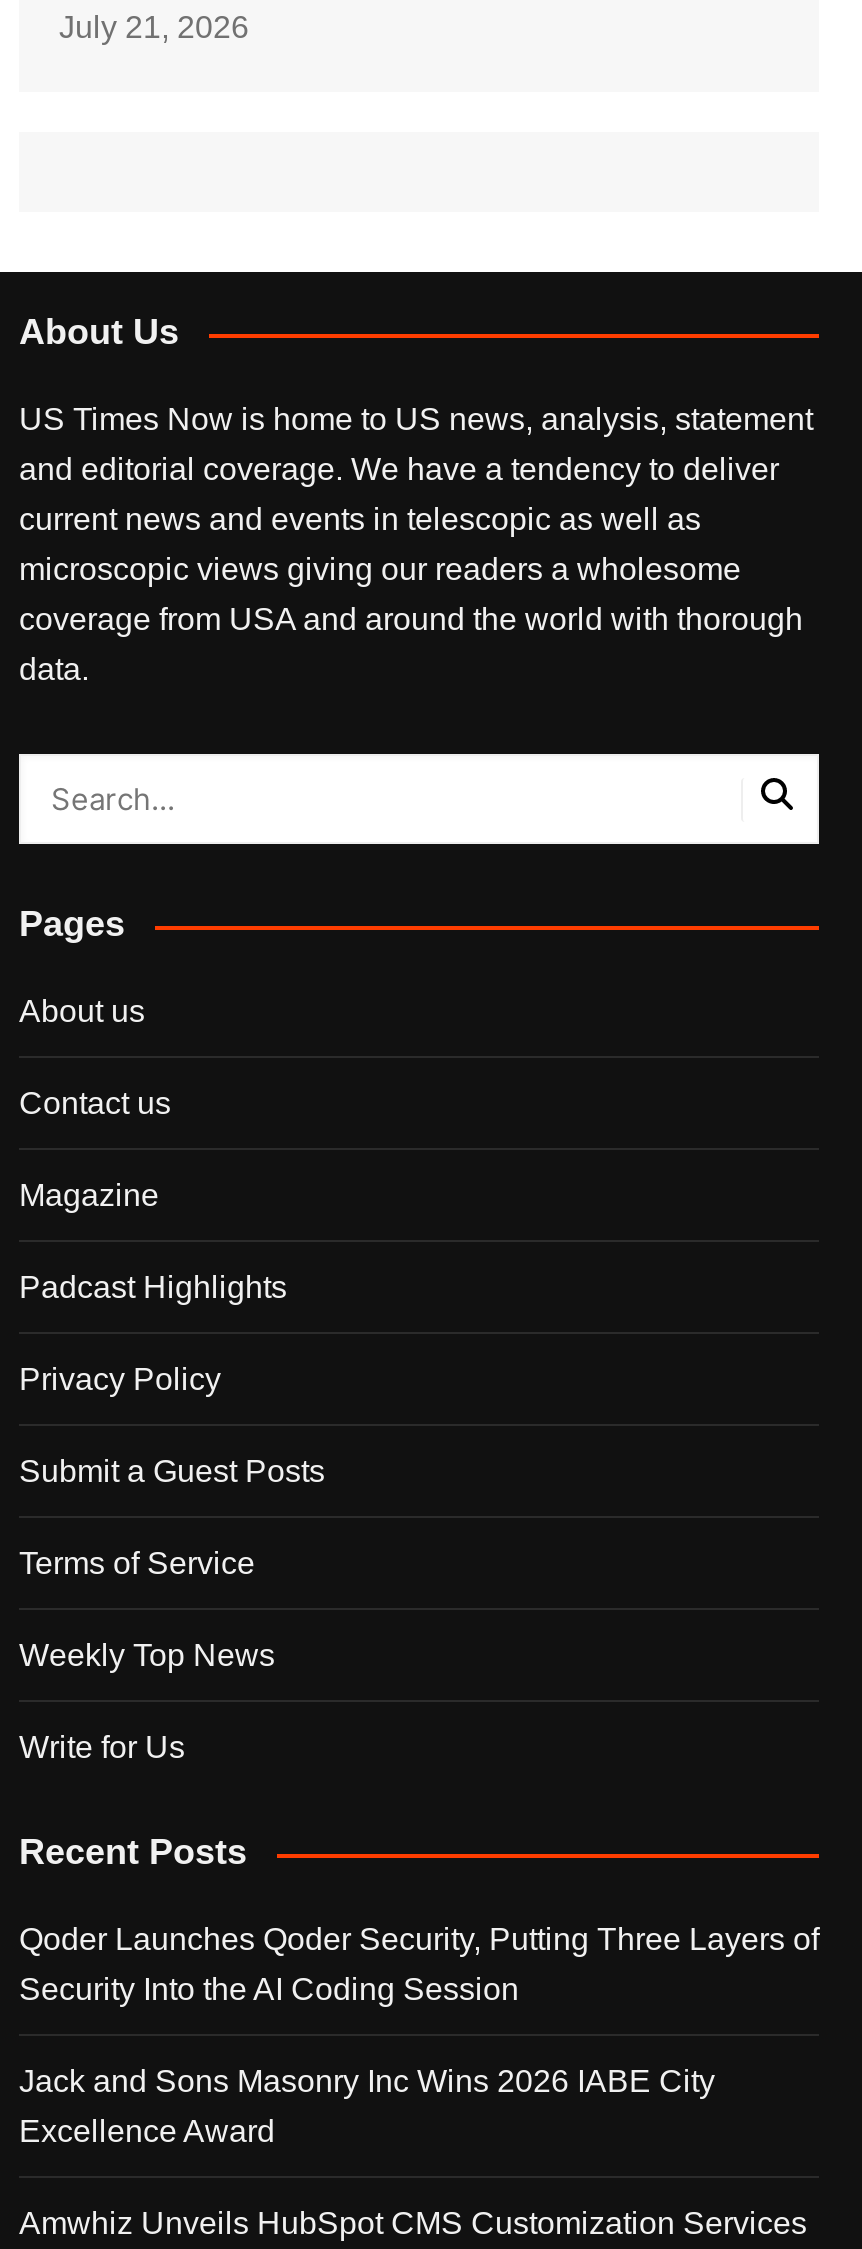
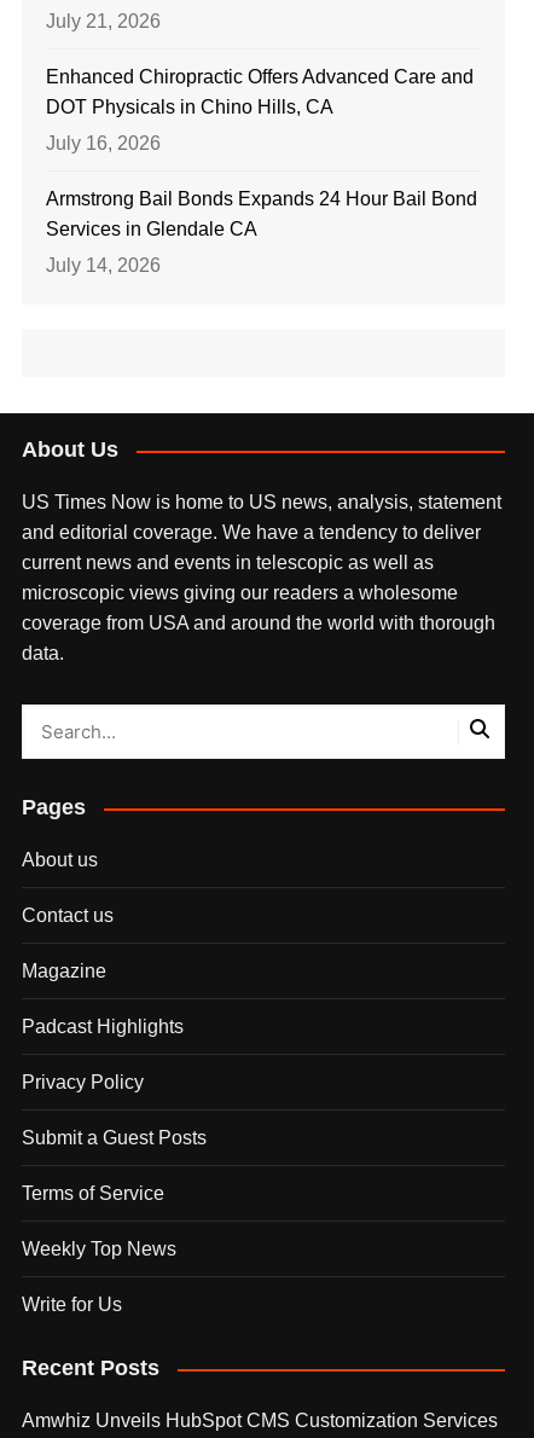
none -> [46,67,477,276] Enhanced Chiropractic Offers Advanced Care and | DOT Physicals in Chino Hills, CA | July 16, 2026 | Armstrong Bail Bonds Expands 24 Hour Bail Bond | Services in Glendale CA | July 14, 2026
moved [19,312,813,1872] -> [22,438,501,1380]: About Us | US Times Now is home to US news, analysis, statement | and editorial coverage. We have a tendency to deliver | ... | Write for Us | Recent Posts
[19,1922,819,2148] Qoder Launches Qoder Security, Putting Three Layers of | Security Into the AI Coding Session | Jack and Sons Masonry Inc Wins 2026 IABE City | Excellence Award -> none

